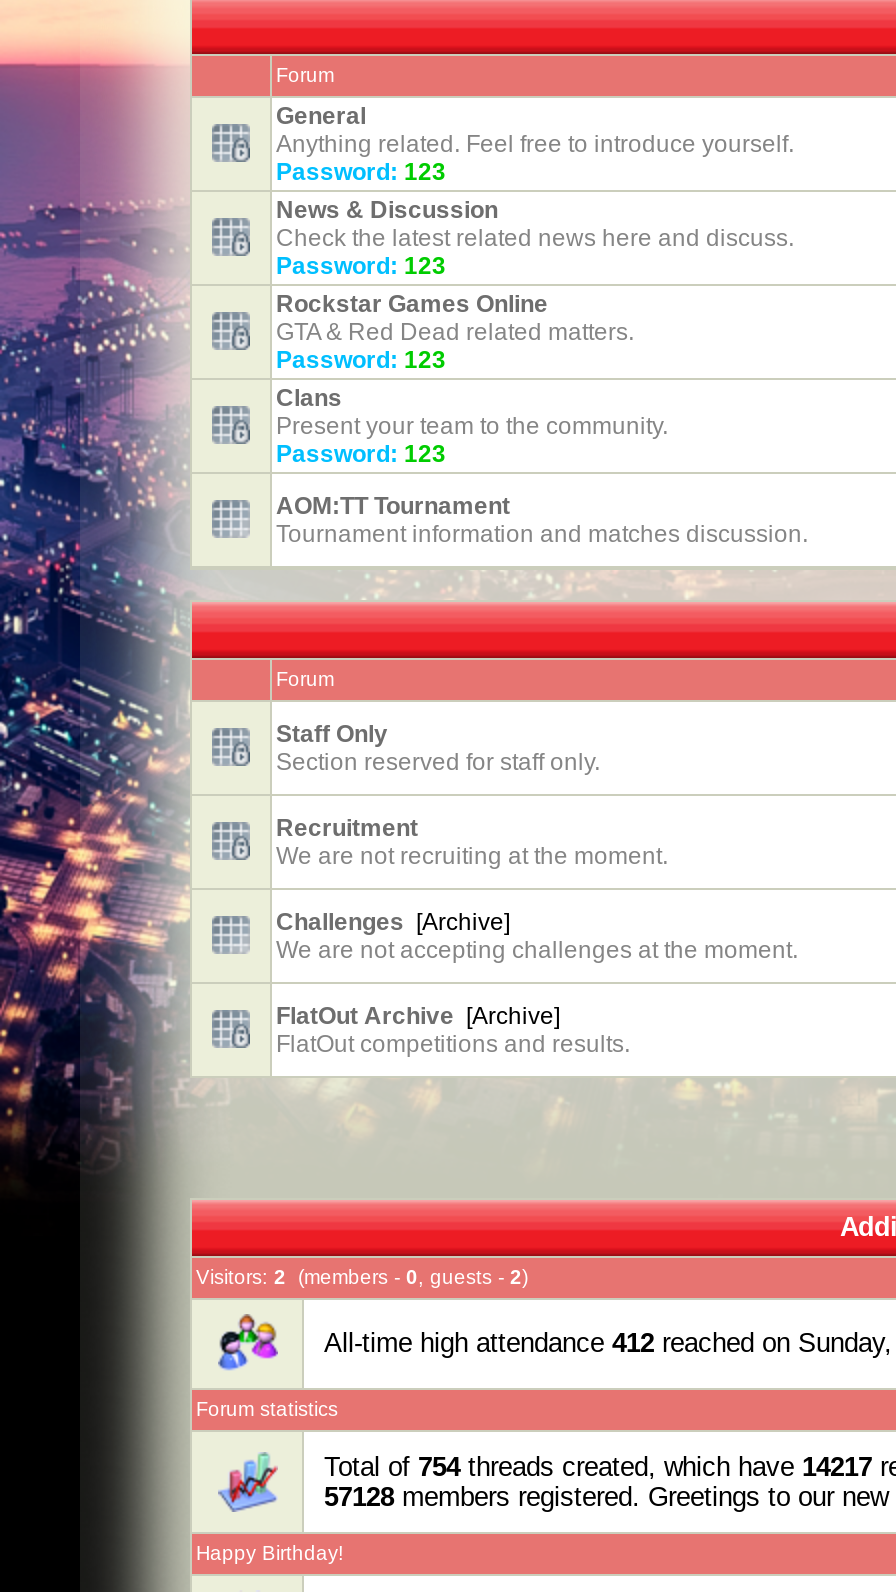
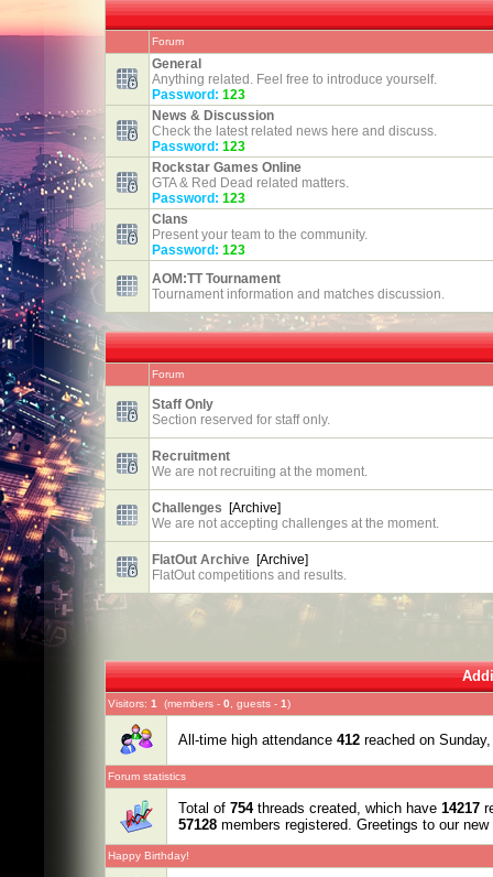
[196,1266,528,1288] Visitors: 2 (members - 0, guests - 2) -> [108,697,291,710] Visitors: 1 (members - 0, guests - 1)

